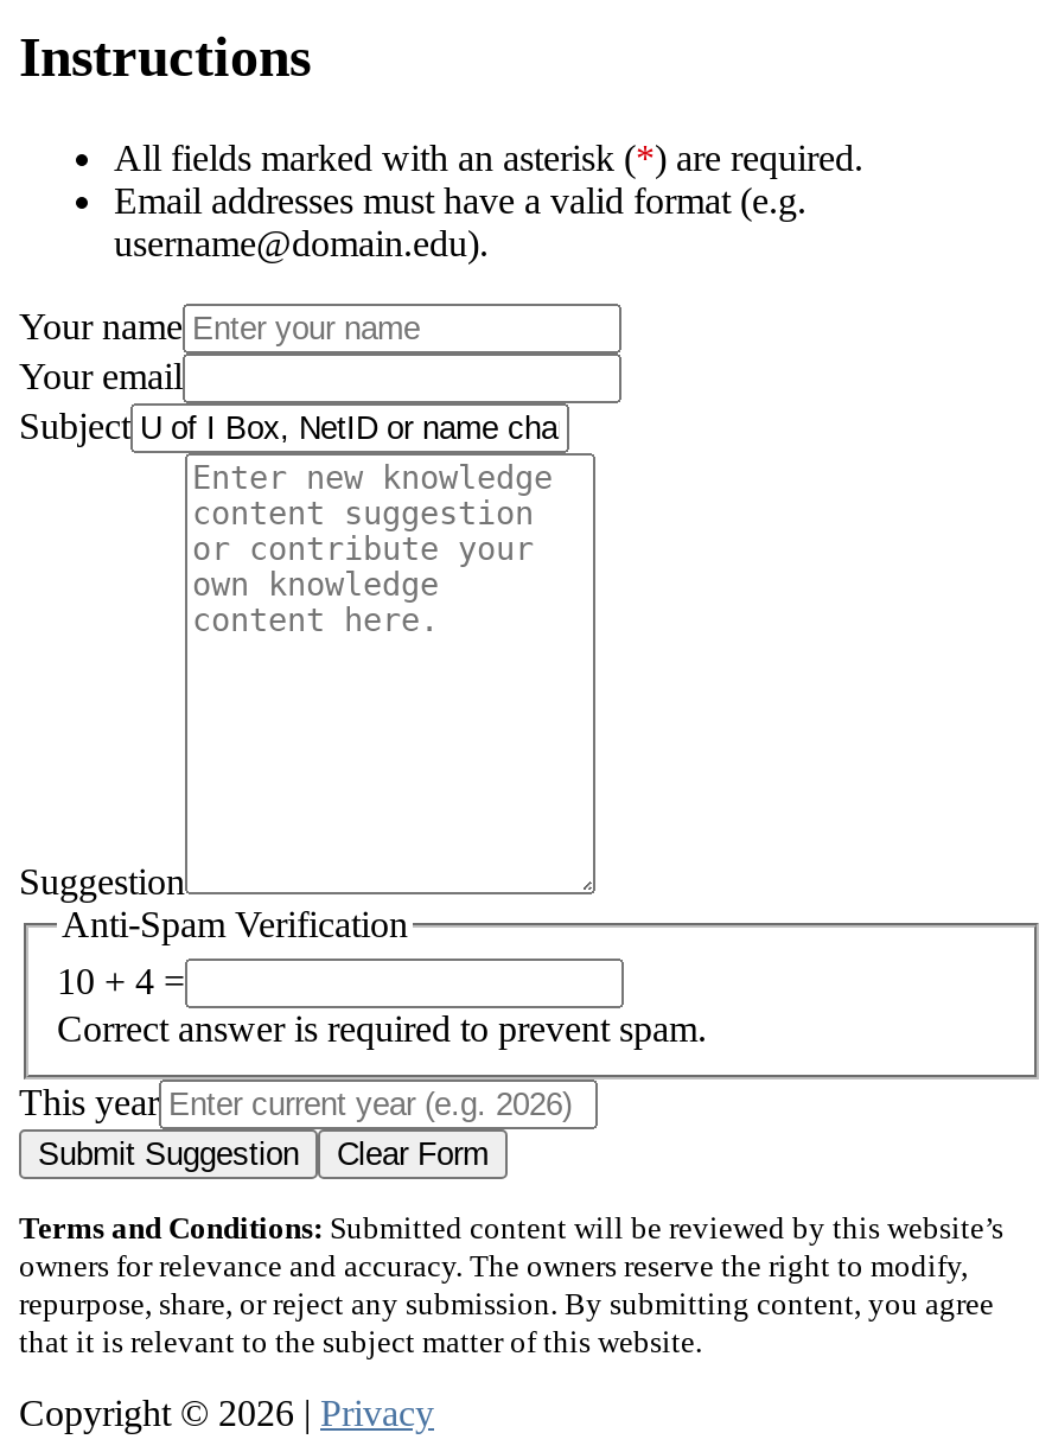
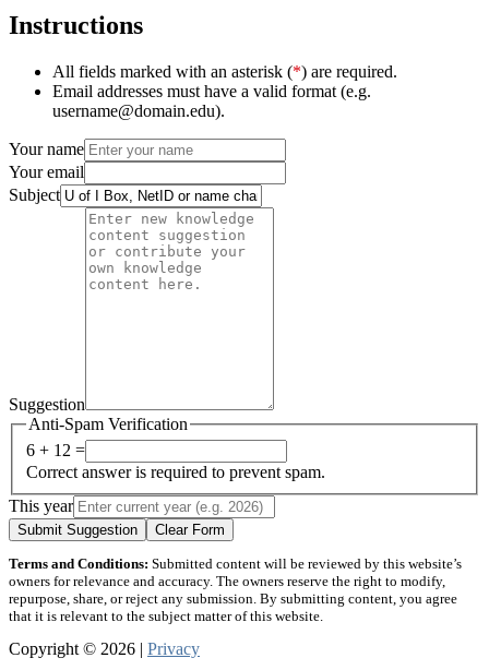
[57,961,185,1002] 10 + 4 = -> [26,441,85,460] 6 + 12 =

